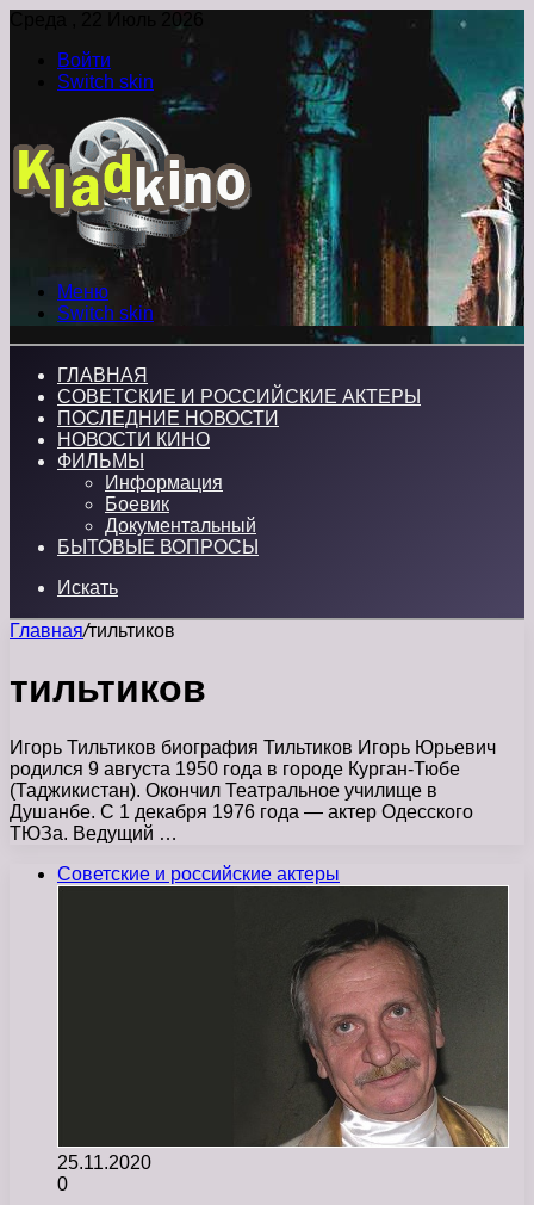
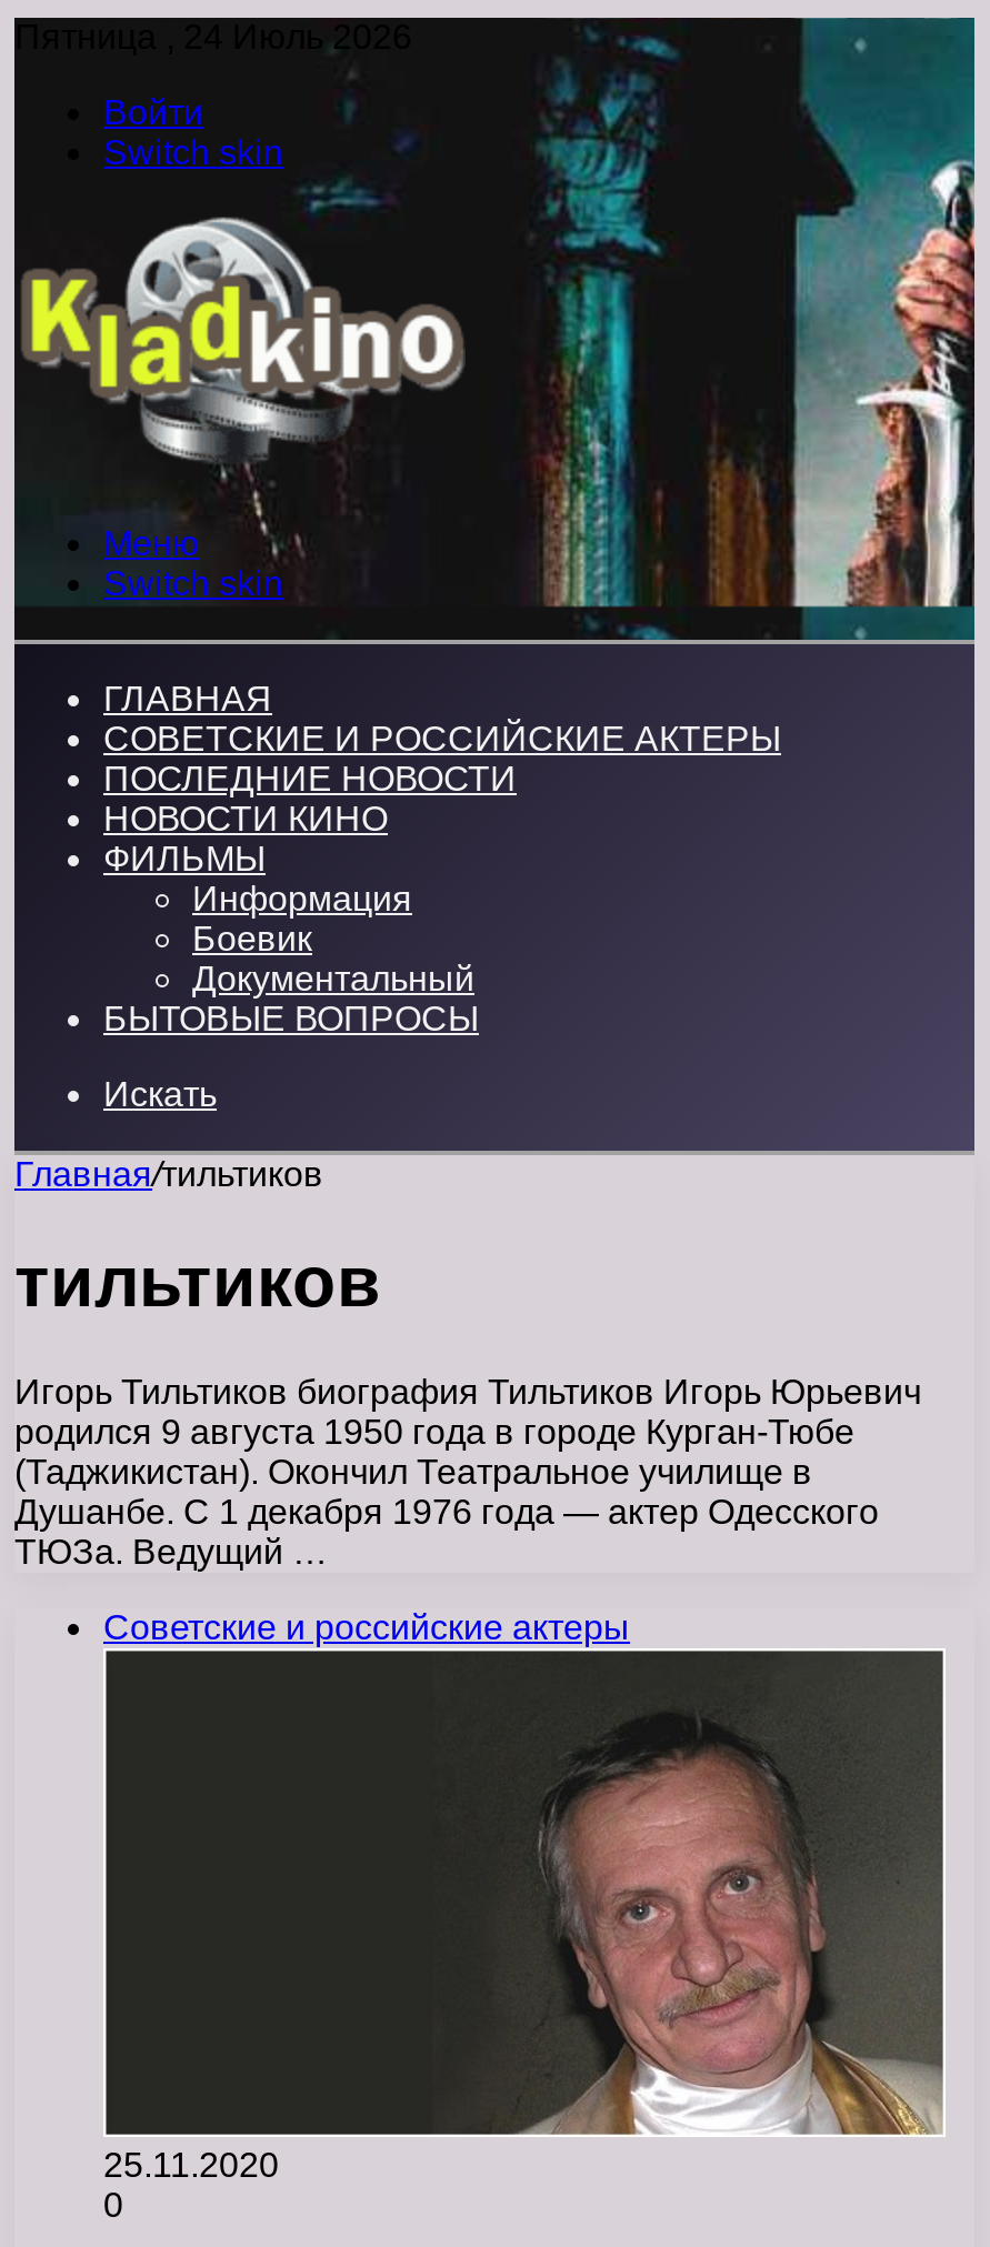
[10,10,204,30] Среда , 22 Июль 2026 -> [14,18,412,56] Пятница , 24 Июль 2026

